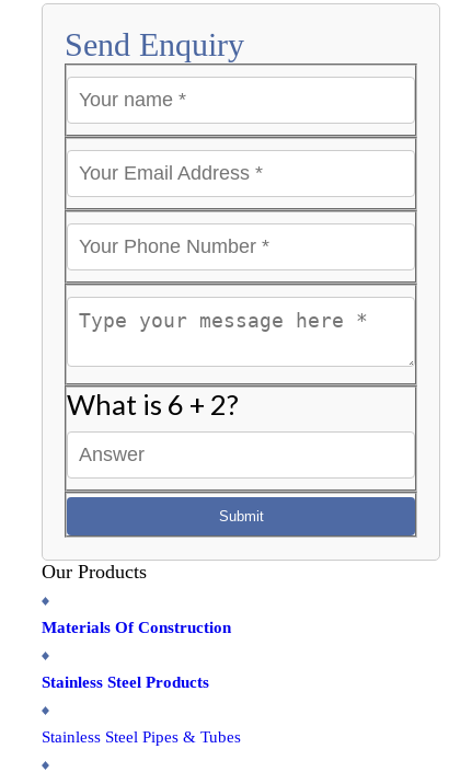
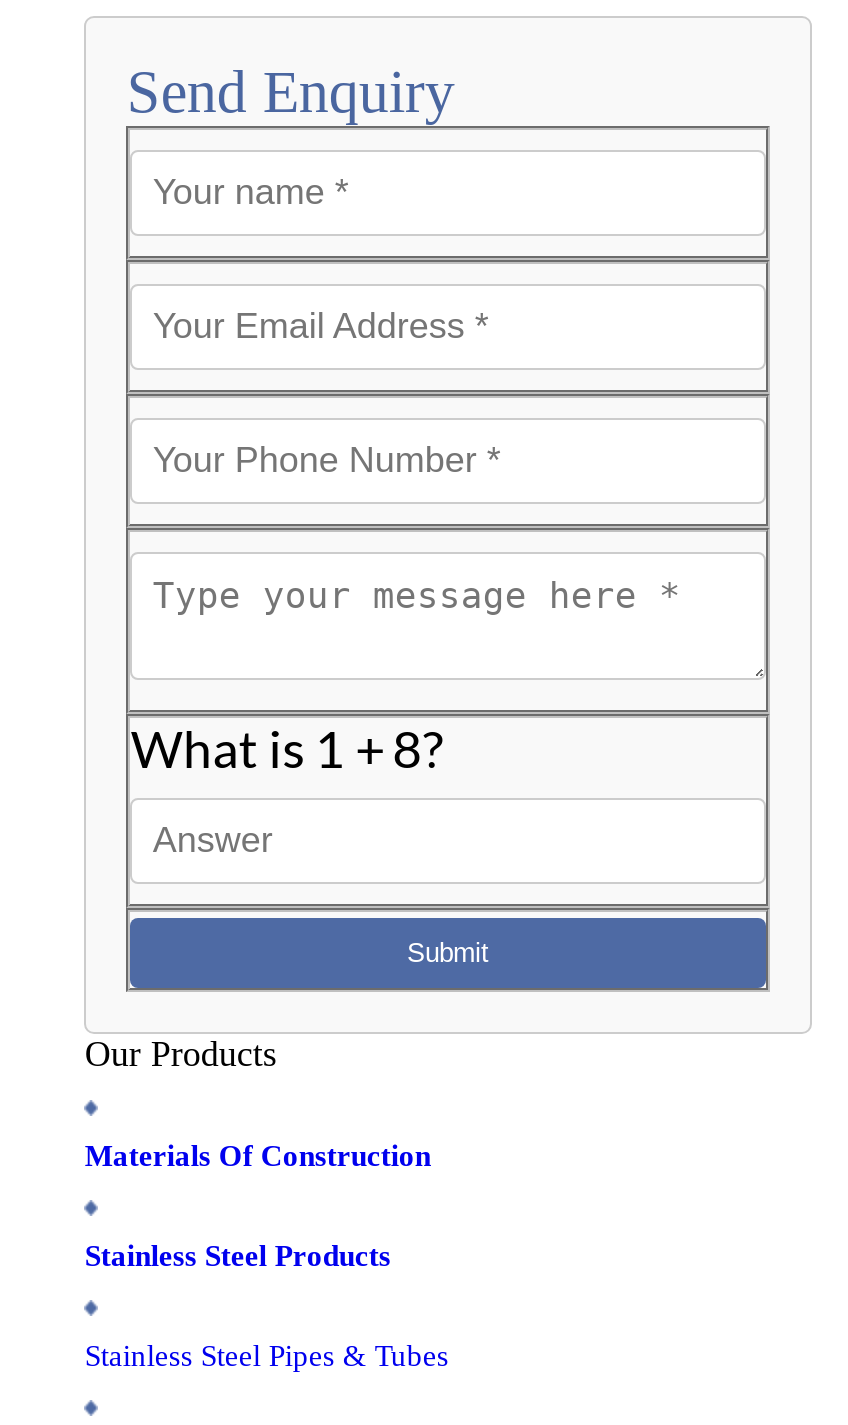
[67,387,239,420] What is6+2? -> [131,717,445,777] What is1+8?

